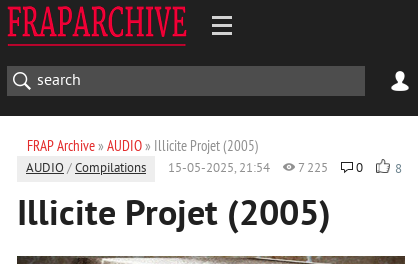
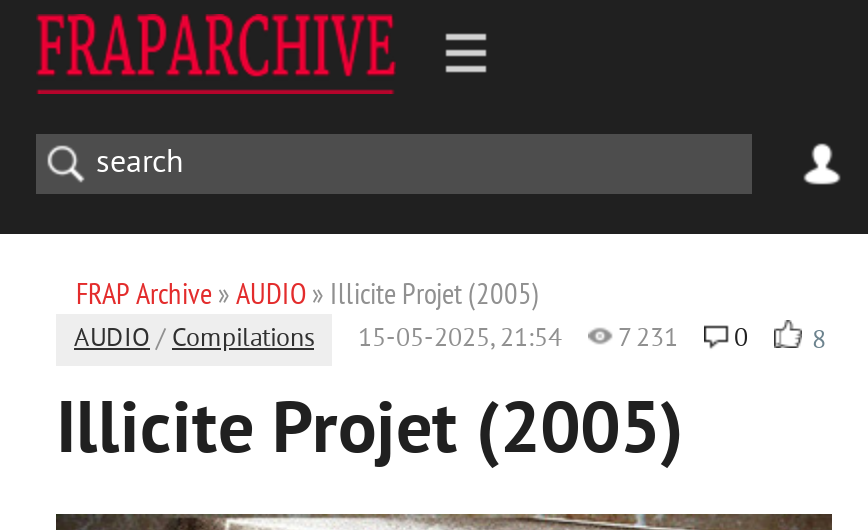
[26,161,402,178] AUDIO / Compilations 15-05-2025, 21:54 7 225 0 8 -> [74,324,826,358] AUDIO / Compilations 15-05-2025, 21:54 7 231 0 8

